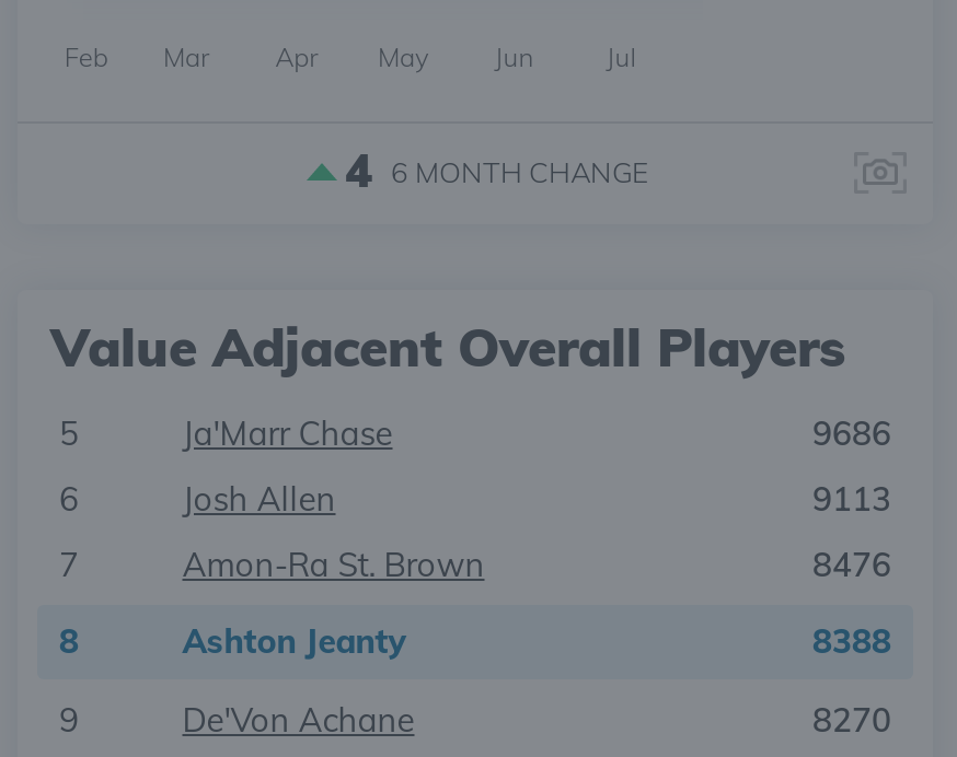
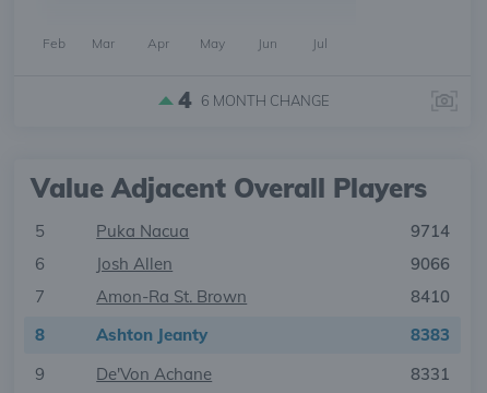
[182,412,891,454] Ja'Marr Chase | 9686 -> [96,221,450,241] Puka Nacua | 9714
[812,478,891,520] 9113 -> [411,253,450,274] 9066
[812,544,891,585] 8476 -> [411,286,450,307] 8410
[812,620,891,662] 8388 -> [411,324,450,345] 8383
[812,699,891,741] 8270 -> [411,364,450,384] 8331

